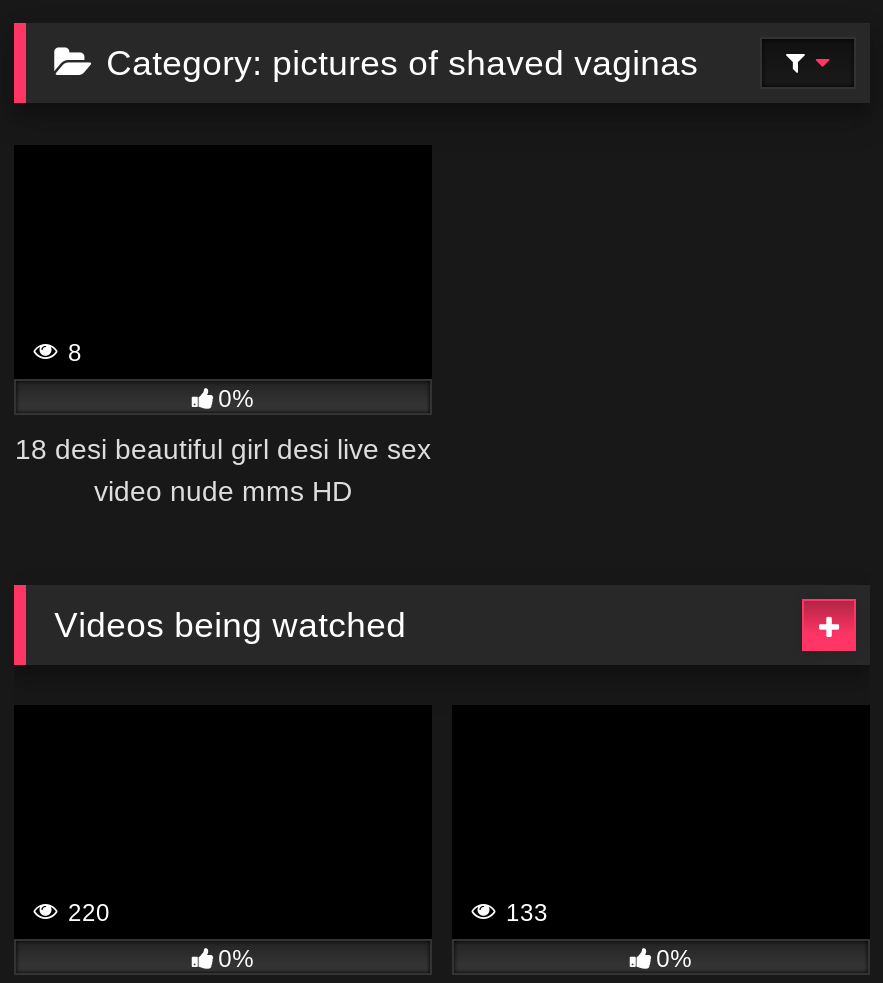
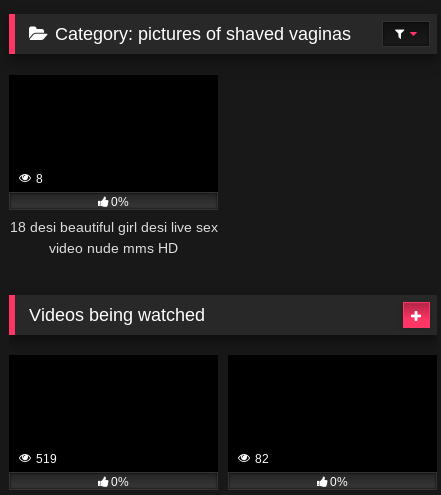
[62,899,110,927] 220 -> [33,452,57,466] 519
[500,899,548,927] 133 -> [252,452,269,466] 82

